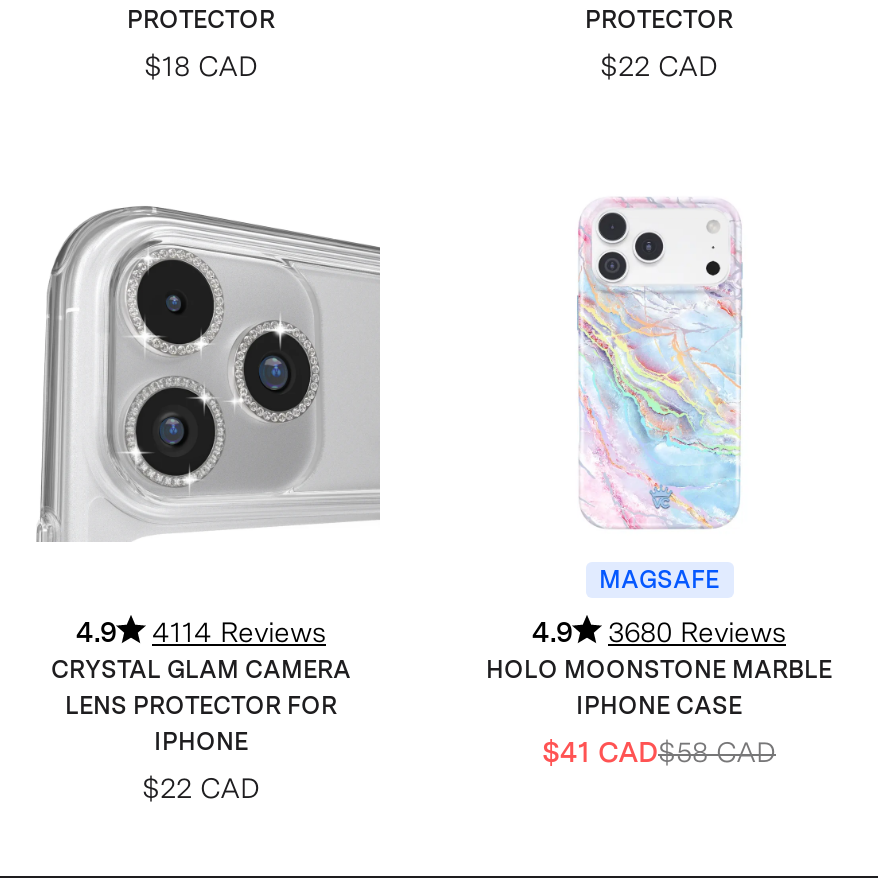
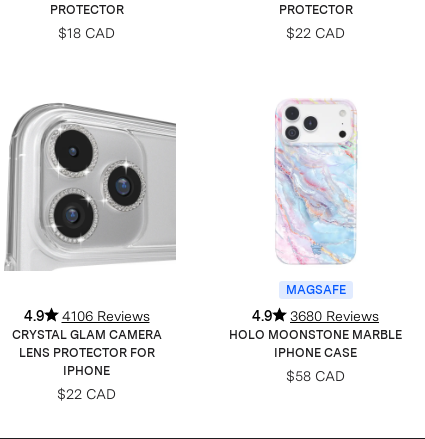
[76,615,326,647] 4.9 4114 Reviews -> [23,308,149,324] 4.9 4106 Reviews
[542,735,776,767] $41 CAD$58 CAD -> [286,368,345,384] $58 CAD

